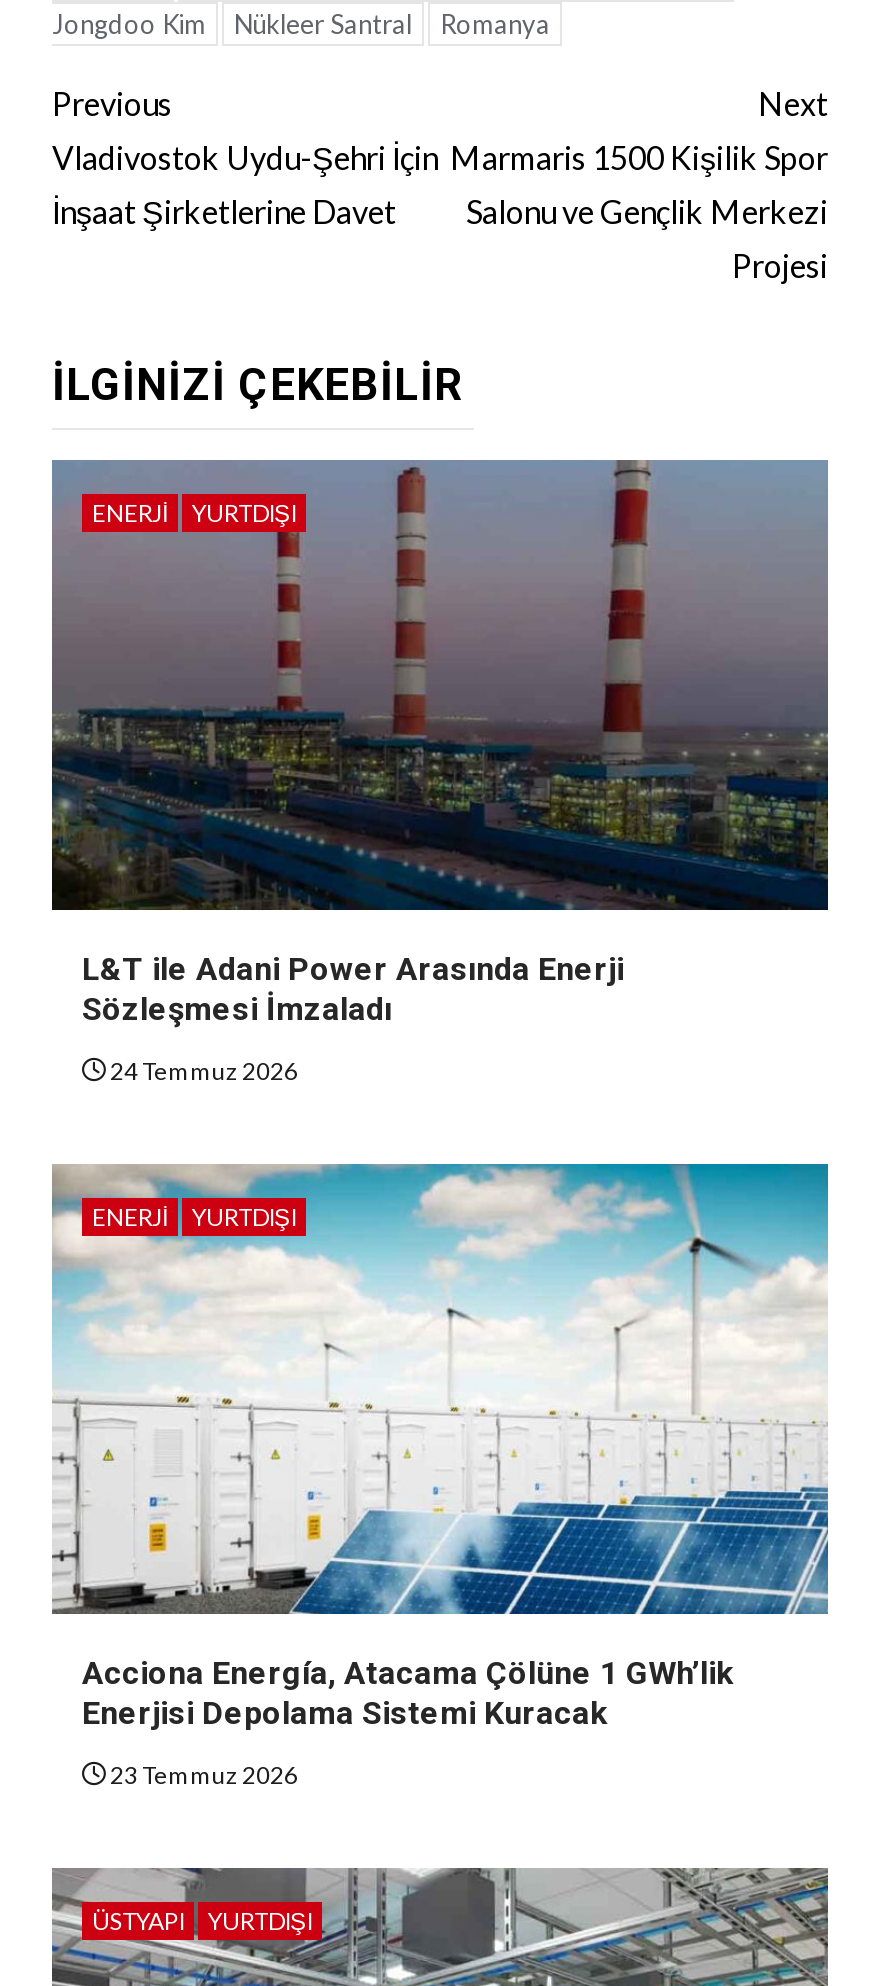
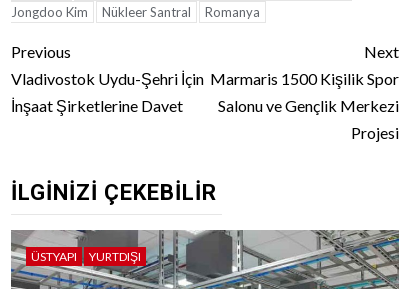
[52,460,830,912] [image] | ENERJI | YURTDIŞI -> none
[82,950,624,1086] L&T ile Adani Power Arasında Enerji | Sözleşmesi İmzaladı | 24 Temmuz 2026 -> none
[52,1162,830,1616] [image] | ENERJI | YURTDIŞI -> none
[82,1654,734,1790] Acciona Energía, Atacama Çölüne 1 GWh’lik | Enerjisi Depolama Sistemi Kuracak | 23 Temmuz 2026 -> none

